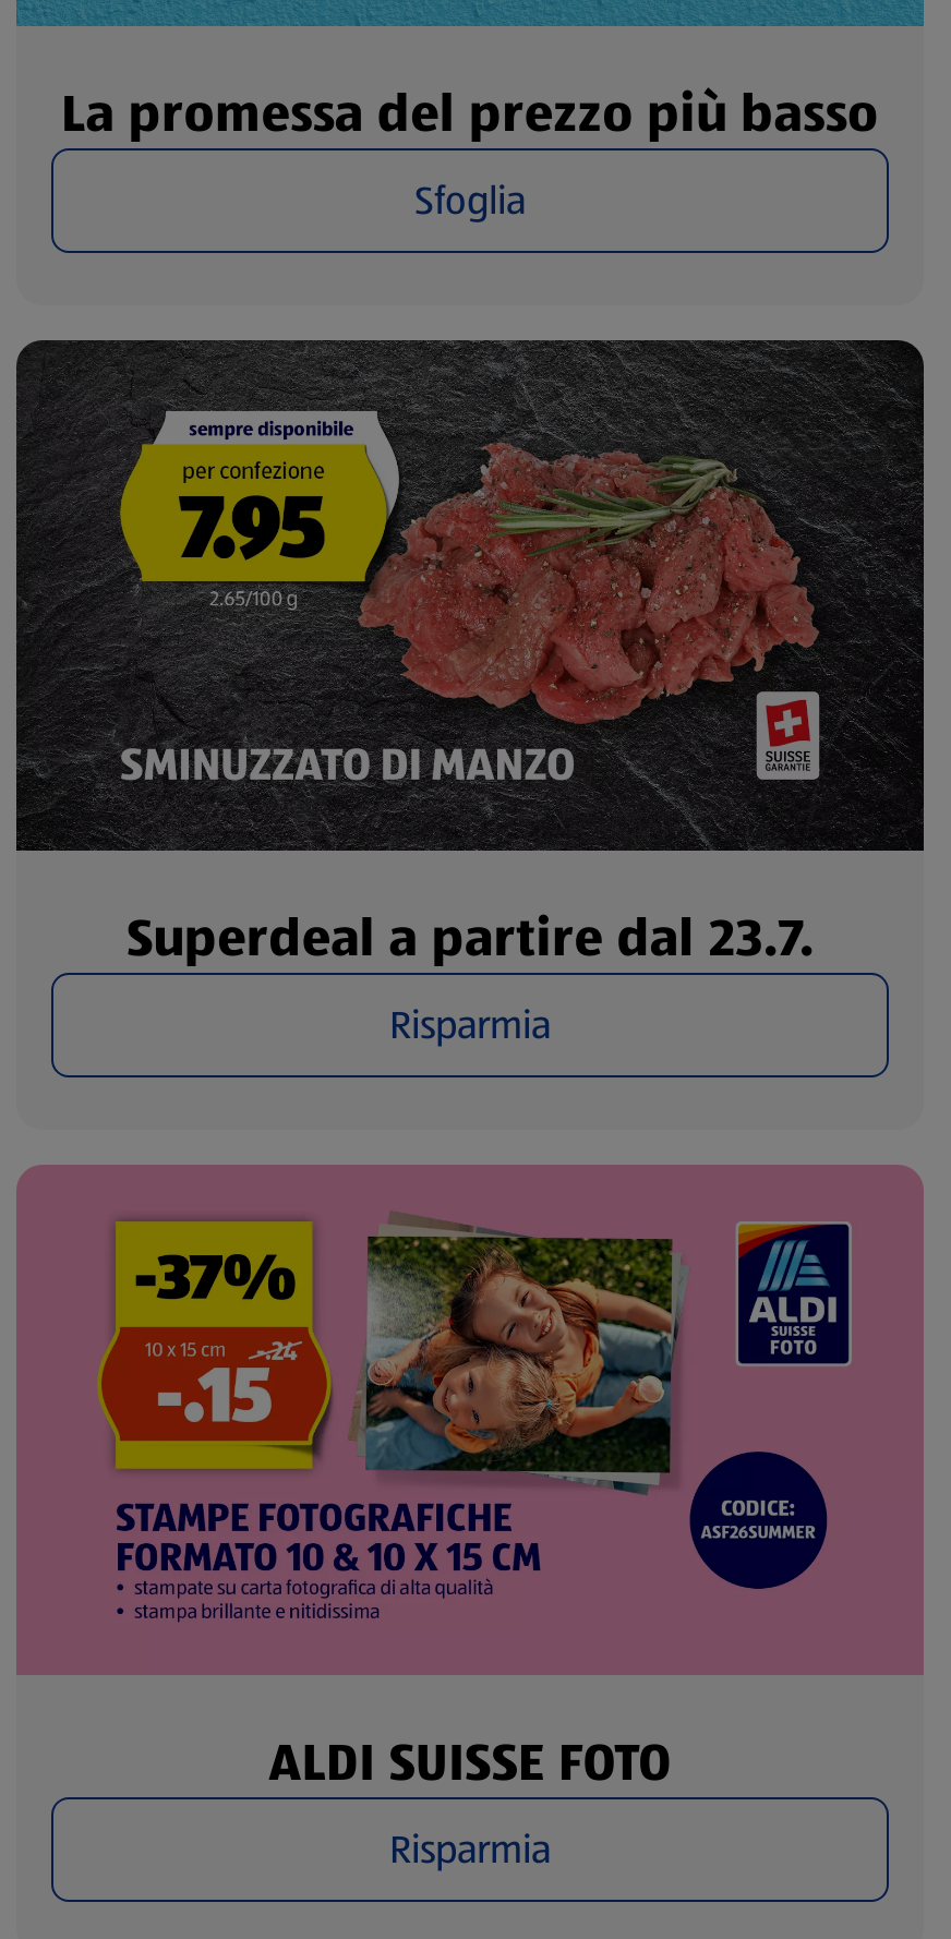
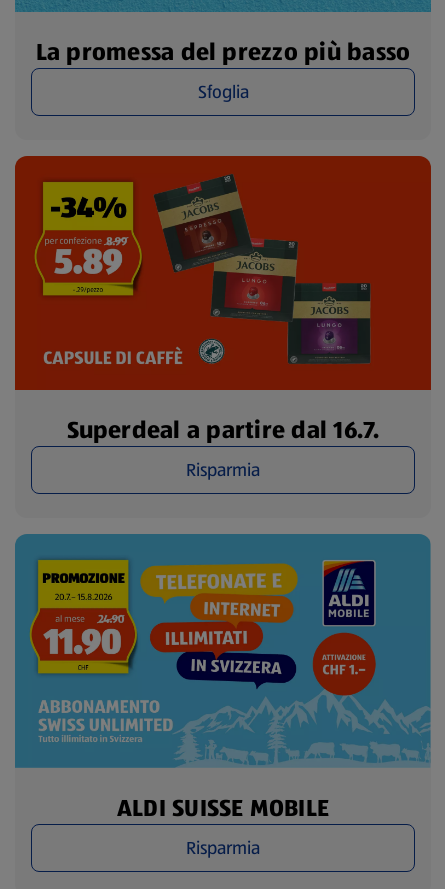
[14,338,926,975] [image] | Superdeal a partire dal 23.7. -> [14,155,432,447] [image] | Superdeal a partire dal 16.7.
[16,1165,924,1800] [image] | ALDI SUISSE FOTO -> [14,533,432,825] [image] | ALDI SUISSE MOBILE

